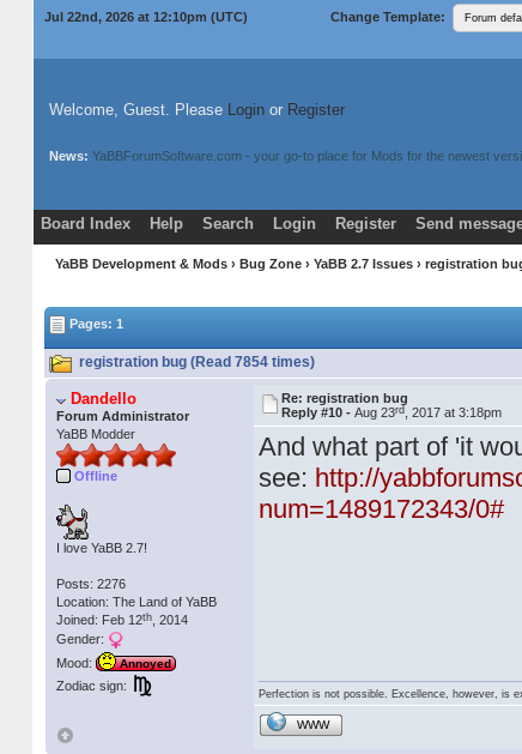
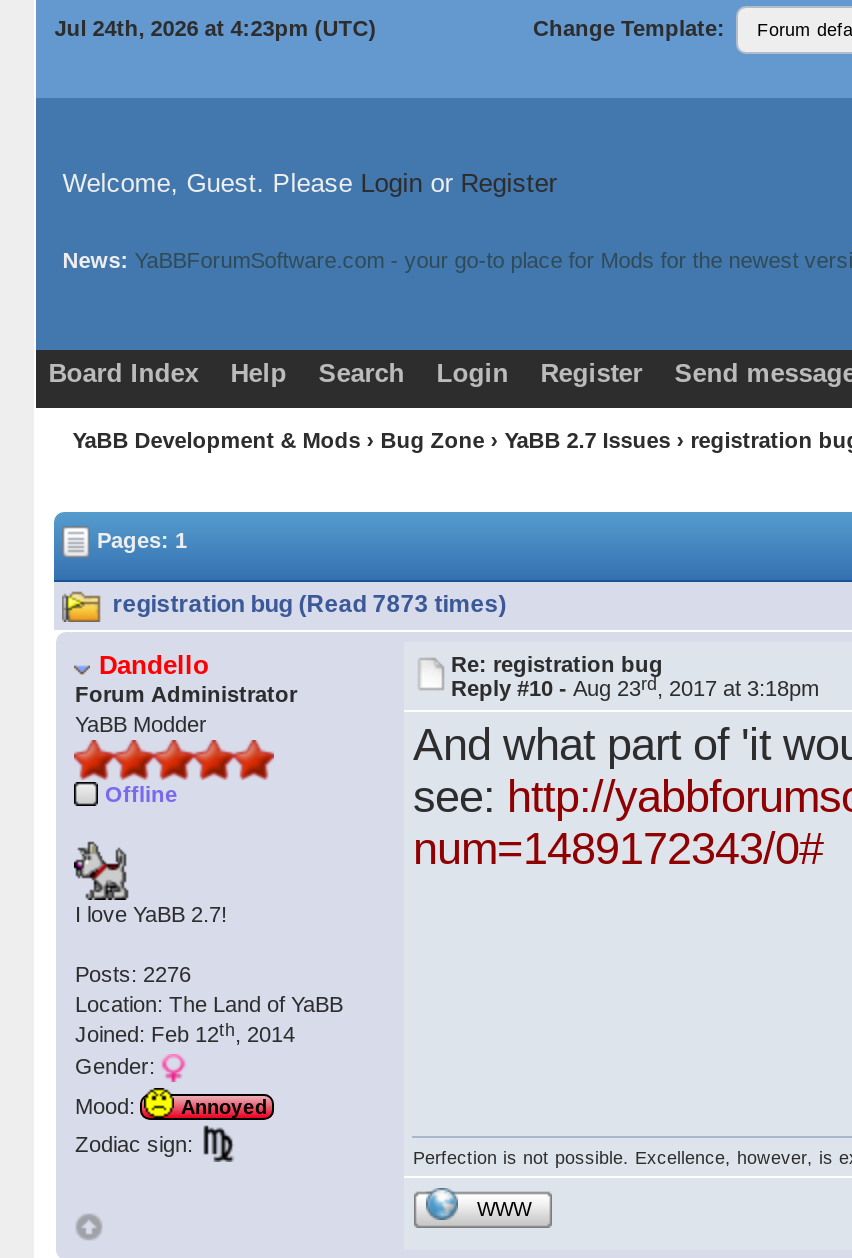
[45,10,248,24] Jul 22nd, 2026 at 12:10pm (UTC) -> [54,16,376,40] Jul 24th, 2026 at 4:23pm (UTC)
[76,354,315,371] registration bug (Read 7854 times) -> [106,591,506,619] registration bug (Read 7873 times)

